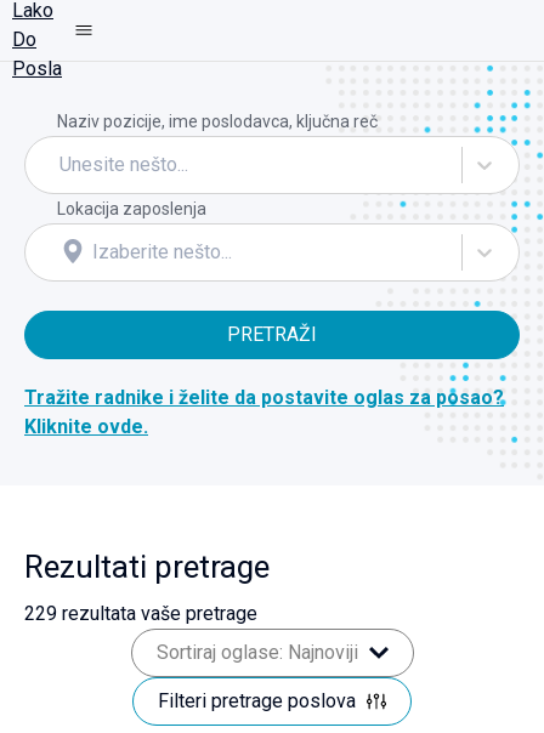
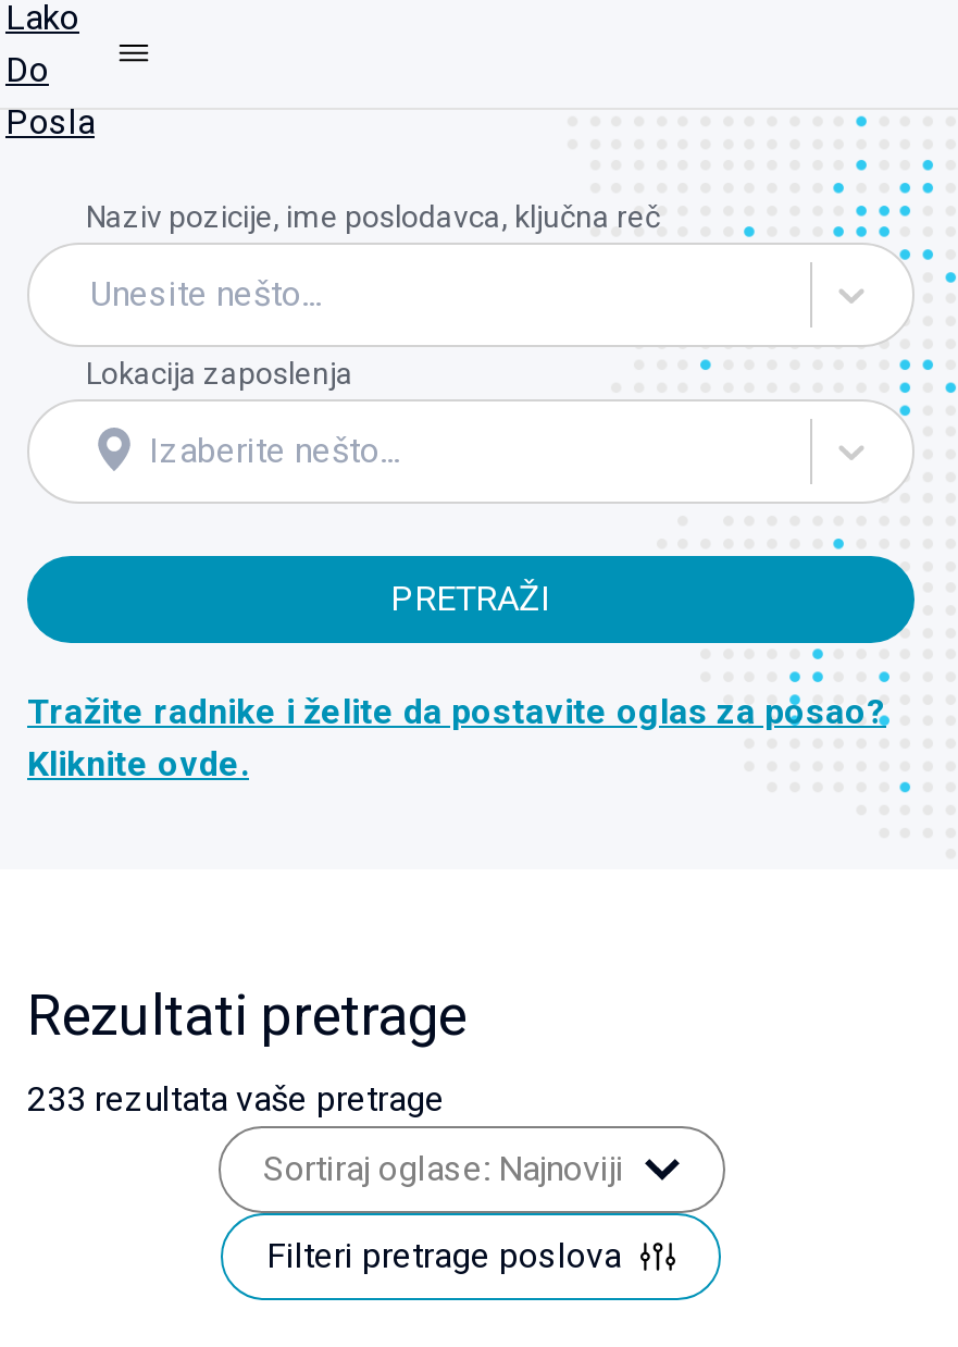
[24,602,257,625] 229 rezultata vaše pretrage -> [27,1078,445,1120] 233 rezultata vaše pretrage

